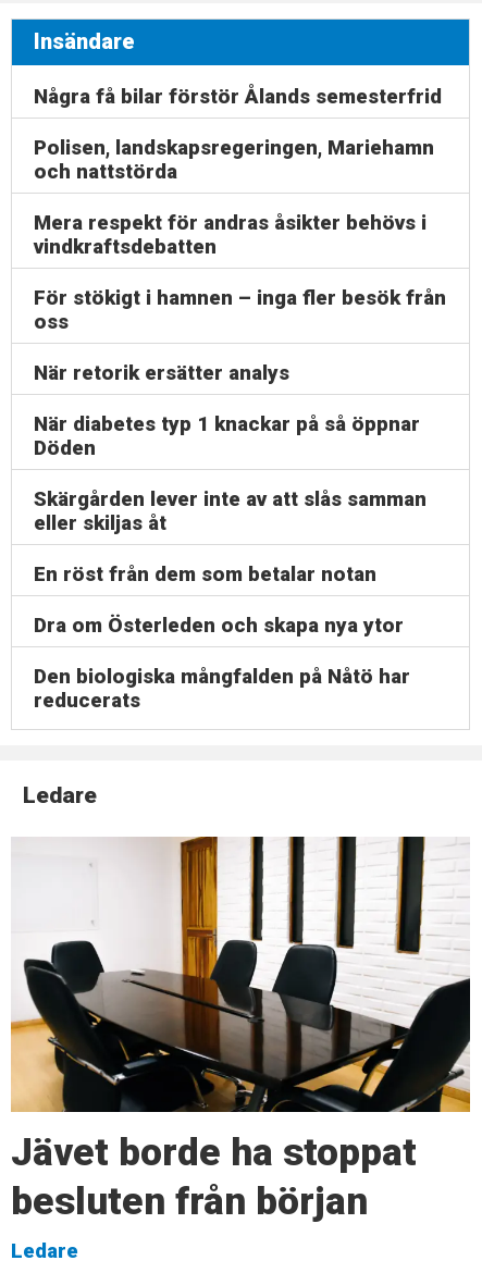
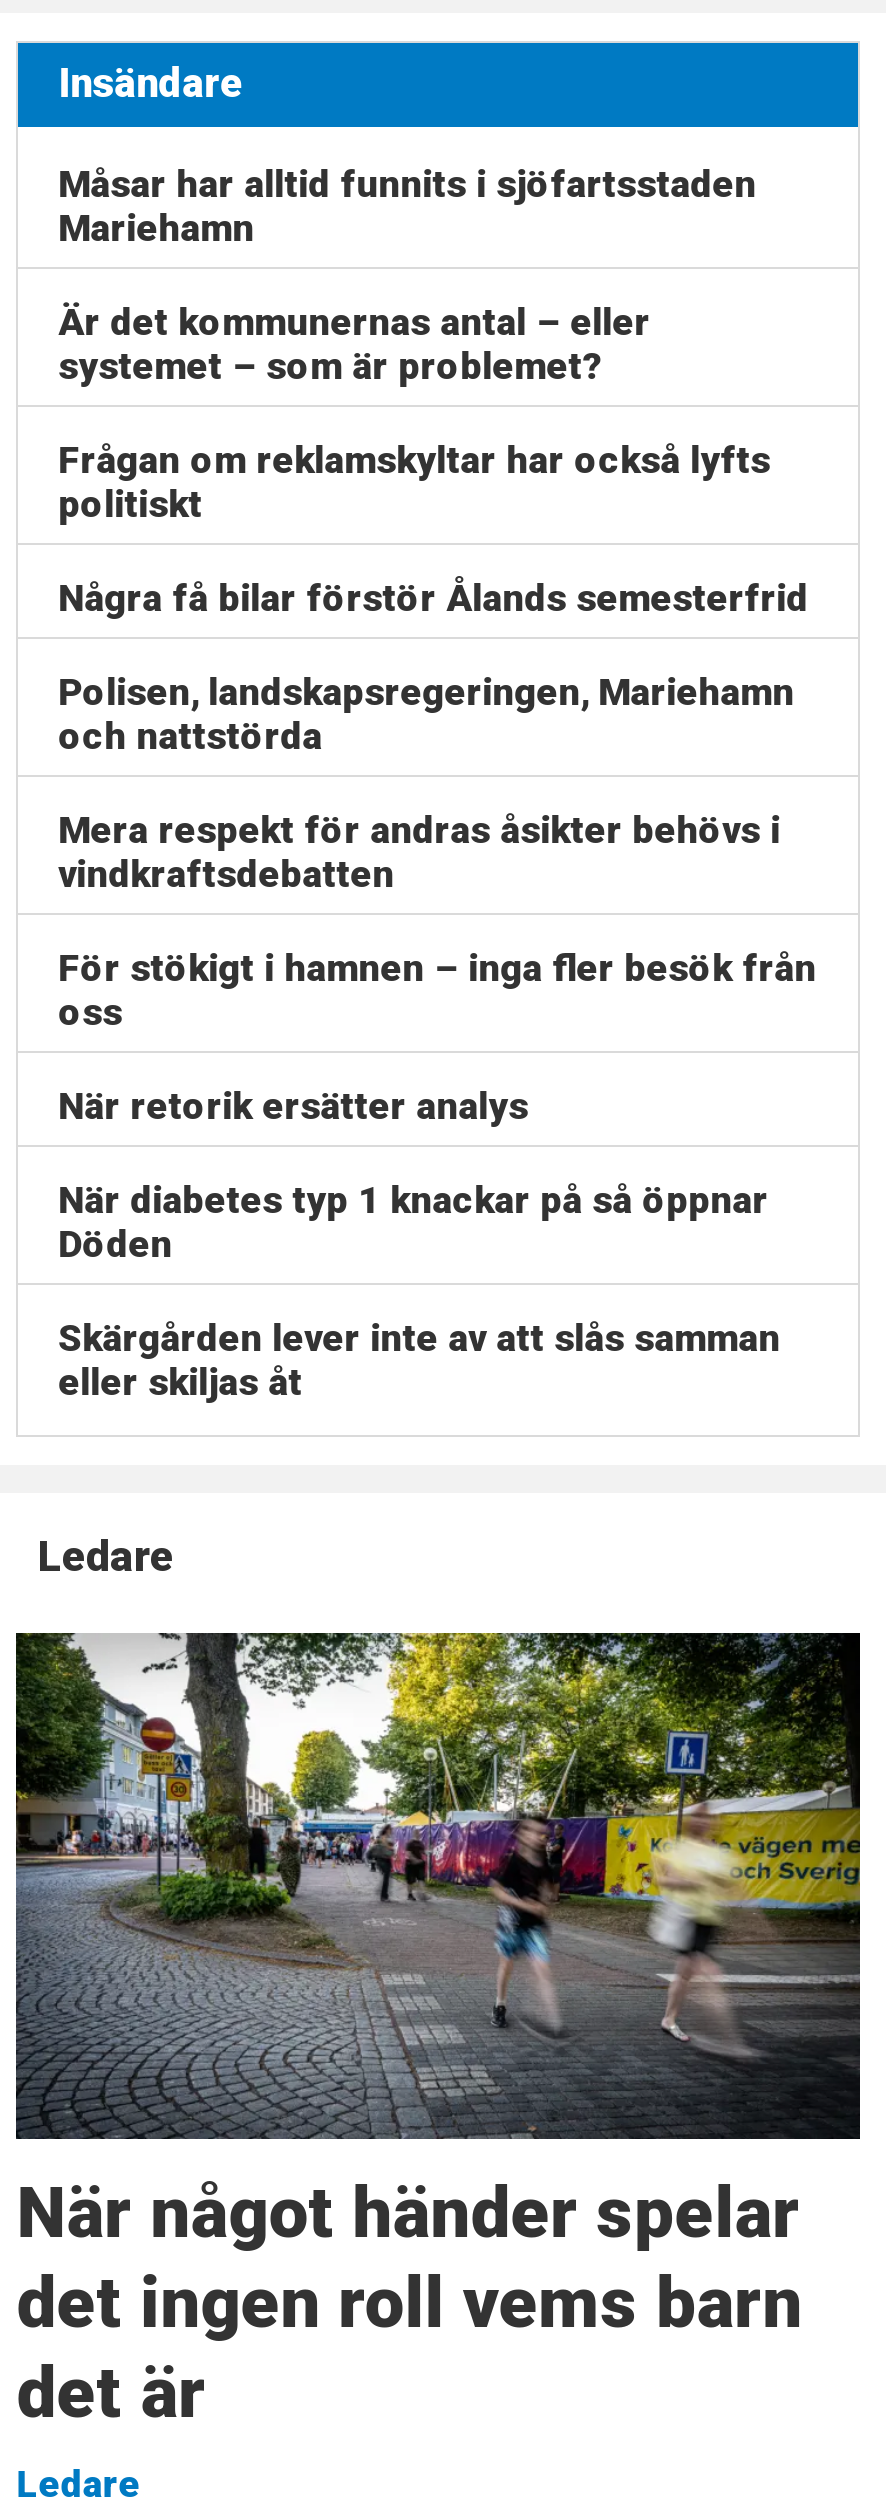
none -> [58,164,770,527] Måsar har alltid funnits i sjöfartsstaden | Mariehamn | Är det kommunernas antal – eller | systemet – som är problemet? | Frågan om reklamskyltar har också lyfts | politiskt
moved [34,85,446,535] -> [58,577,816,1404]: Några få bilar förstör Ålands semesterfrid | Polisen, landskapsregeringen, Mariehamn | och nattstörda | ... | Skärgården lever inte av att slås samman | eller skiljas åt
[34,562,410,712] En röst från dem som betalar notan | Dra om Österleden och skapa nya ytor | Den biologiska mångfalden på Nåtö har | reducerats -> none
[10,836,471,1224] [image] | Jävet borde ha stoppat | besluten från början -> [14,1631,862,2436] [image] | När något händer spelar | det ingen roll vems barn | det är

